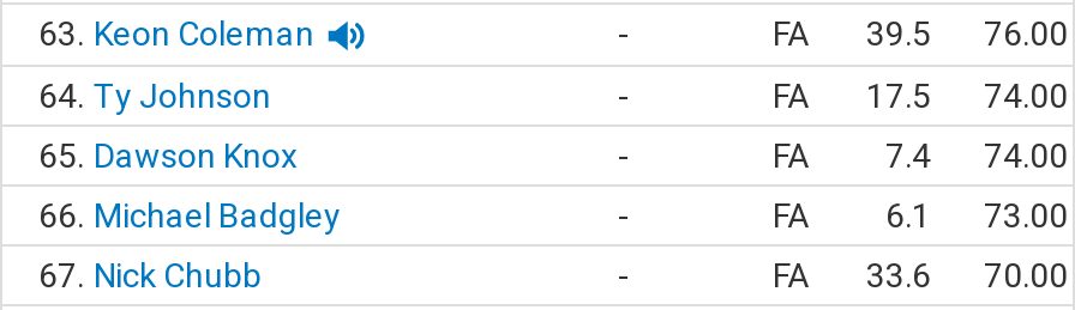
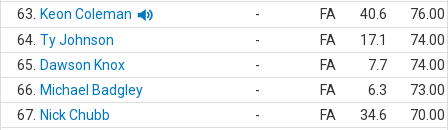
[773,14,1068,53] FA 39.5 76.00 -> [320,6,445,22] FA 40.6 76.00
[773,77,1068,115] FA 17.5 74.00 -> [320,32,445,48] FA 17.1 74.00
[773,136,1068,175] FA 7.4 74.00 -> [320,57,445,73] FA 7.7 74.00
[773,196,1068,235] FA 6.1 73.00 -> [320,82,445,98] FA 6.3 73.00
[773,256,1068,294] FA 33.6 70.00 -> [320,107,445,123] FA 34.6 70.00

